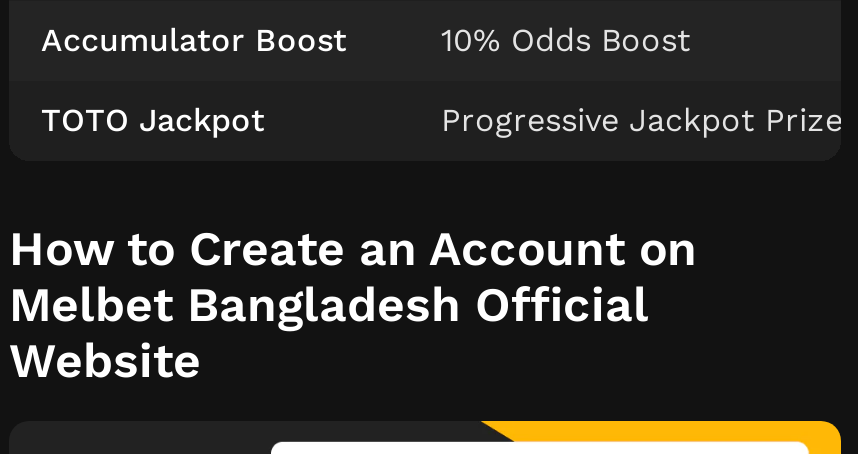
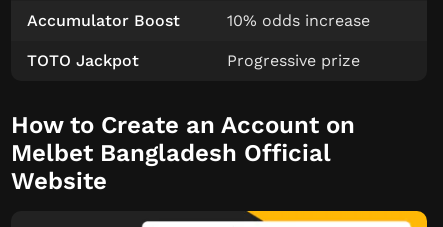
[441,21,691,59] 10% Odds Boost -> [227,11,370,30] 10% odds increase
[441,101,843,139] Progressive Jackpot Prize -> [227,51,360,70] Progressive prize

